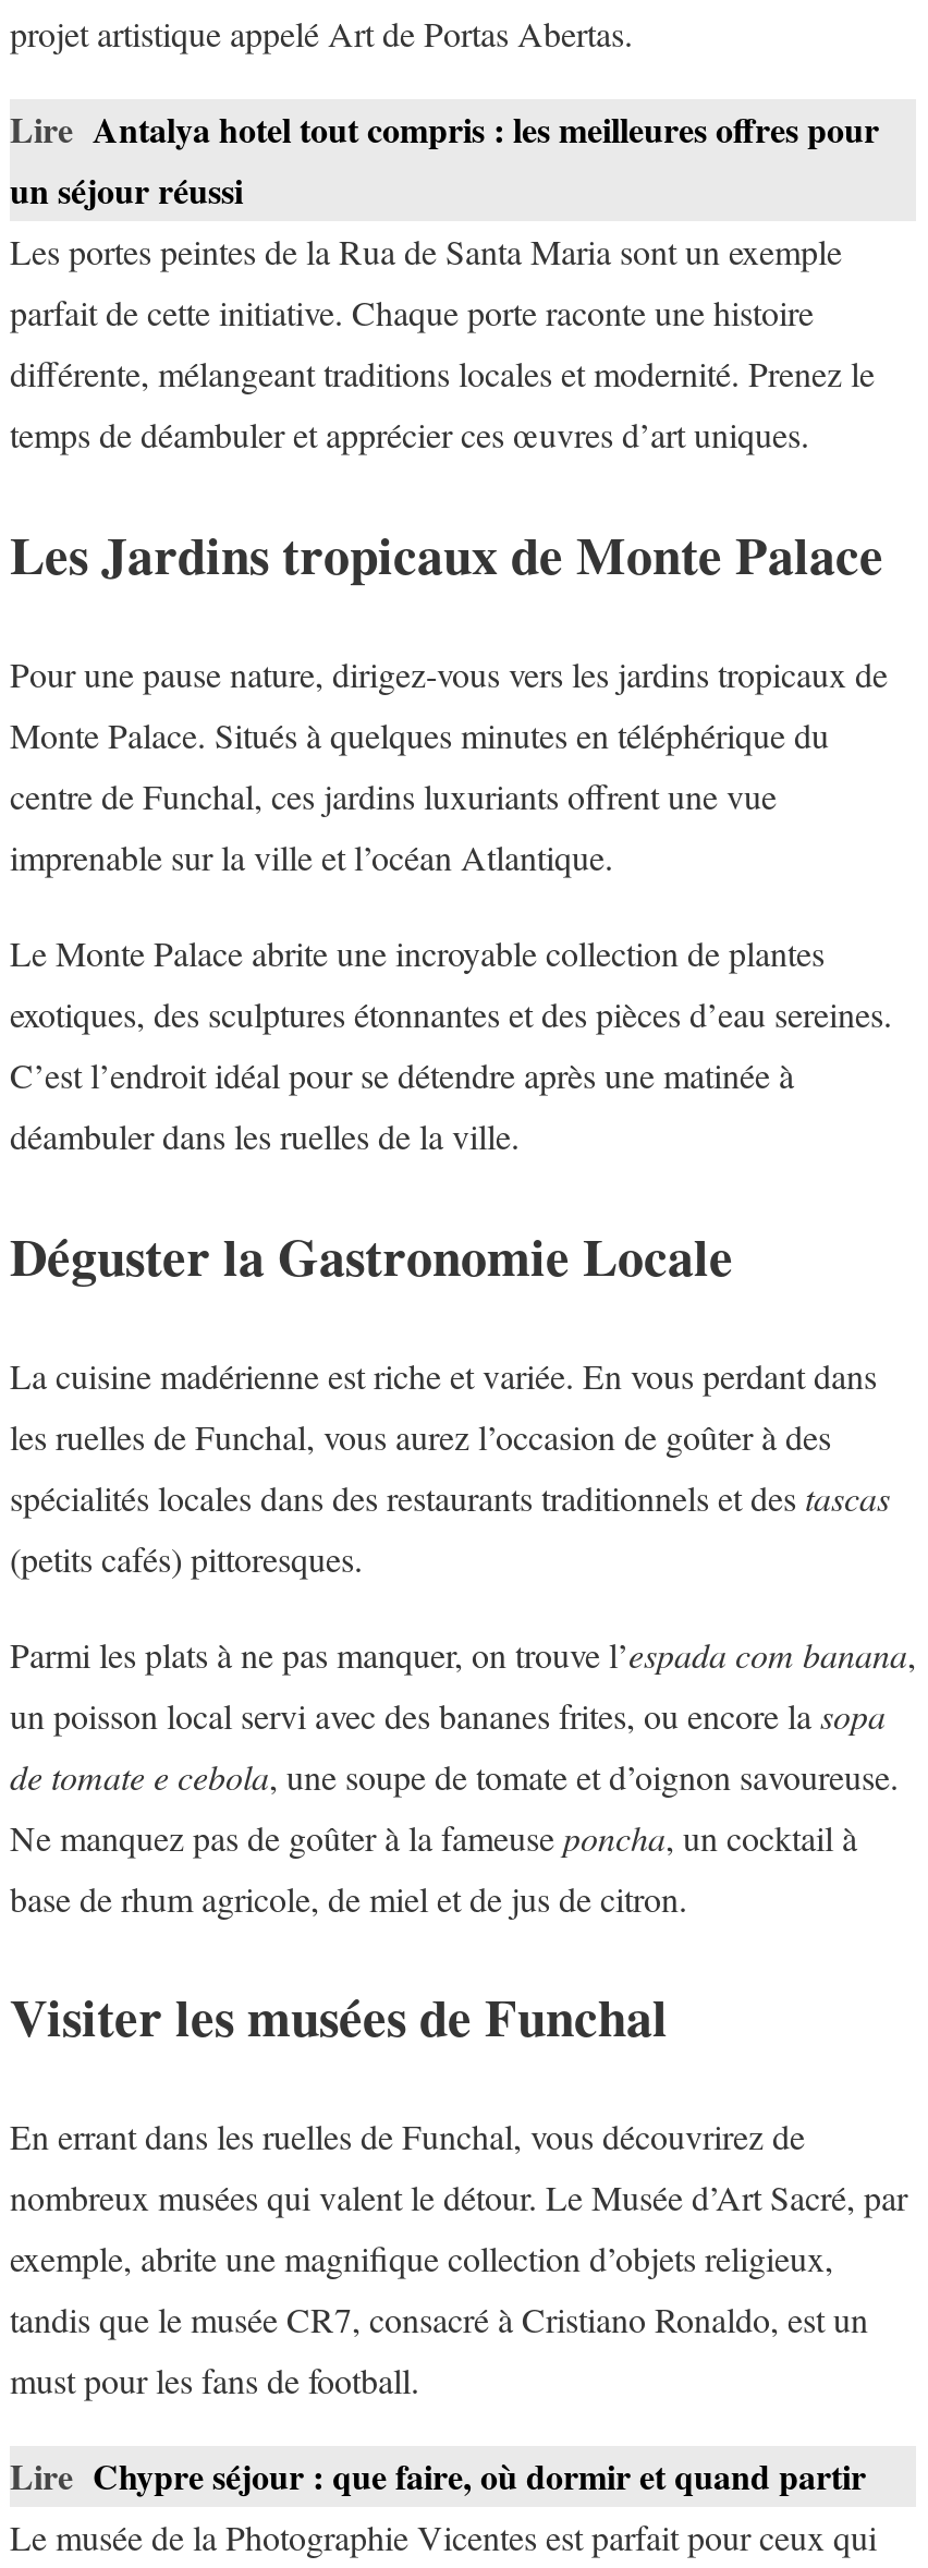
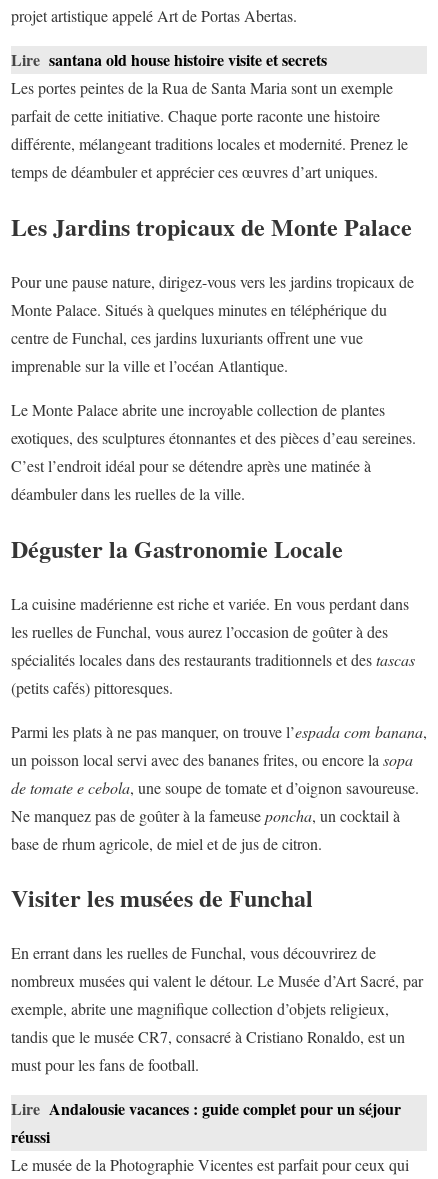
[10,103,879,214] Lire Antalya hotel tout compris : les meilleures offres pour | un séjour réussi -> [11,48,327,71] Lire santana old house histoire visite et secrets
moved [10,227,916,2403] -> [11,77,427,1075]: Les portes peintes de la Rua de Santa Maria sont un exemple | parfait de cette initiative. Chaque porte raconte une histoire | différente, mélangeant traditions locales et modernité. Prenez le | ... | tandis que le musée CR7, consacré à Cristiano Ronaldo, est un | must pour les fans de football.
[10,2451,866,2501] Lire Chypre séjour : que faire, où dormir et quand partir -> [11,1097,401,1148] Lire Andalousie vacances : guide complet pour un séjour | réussi

